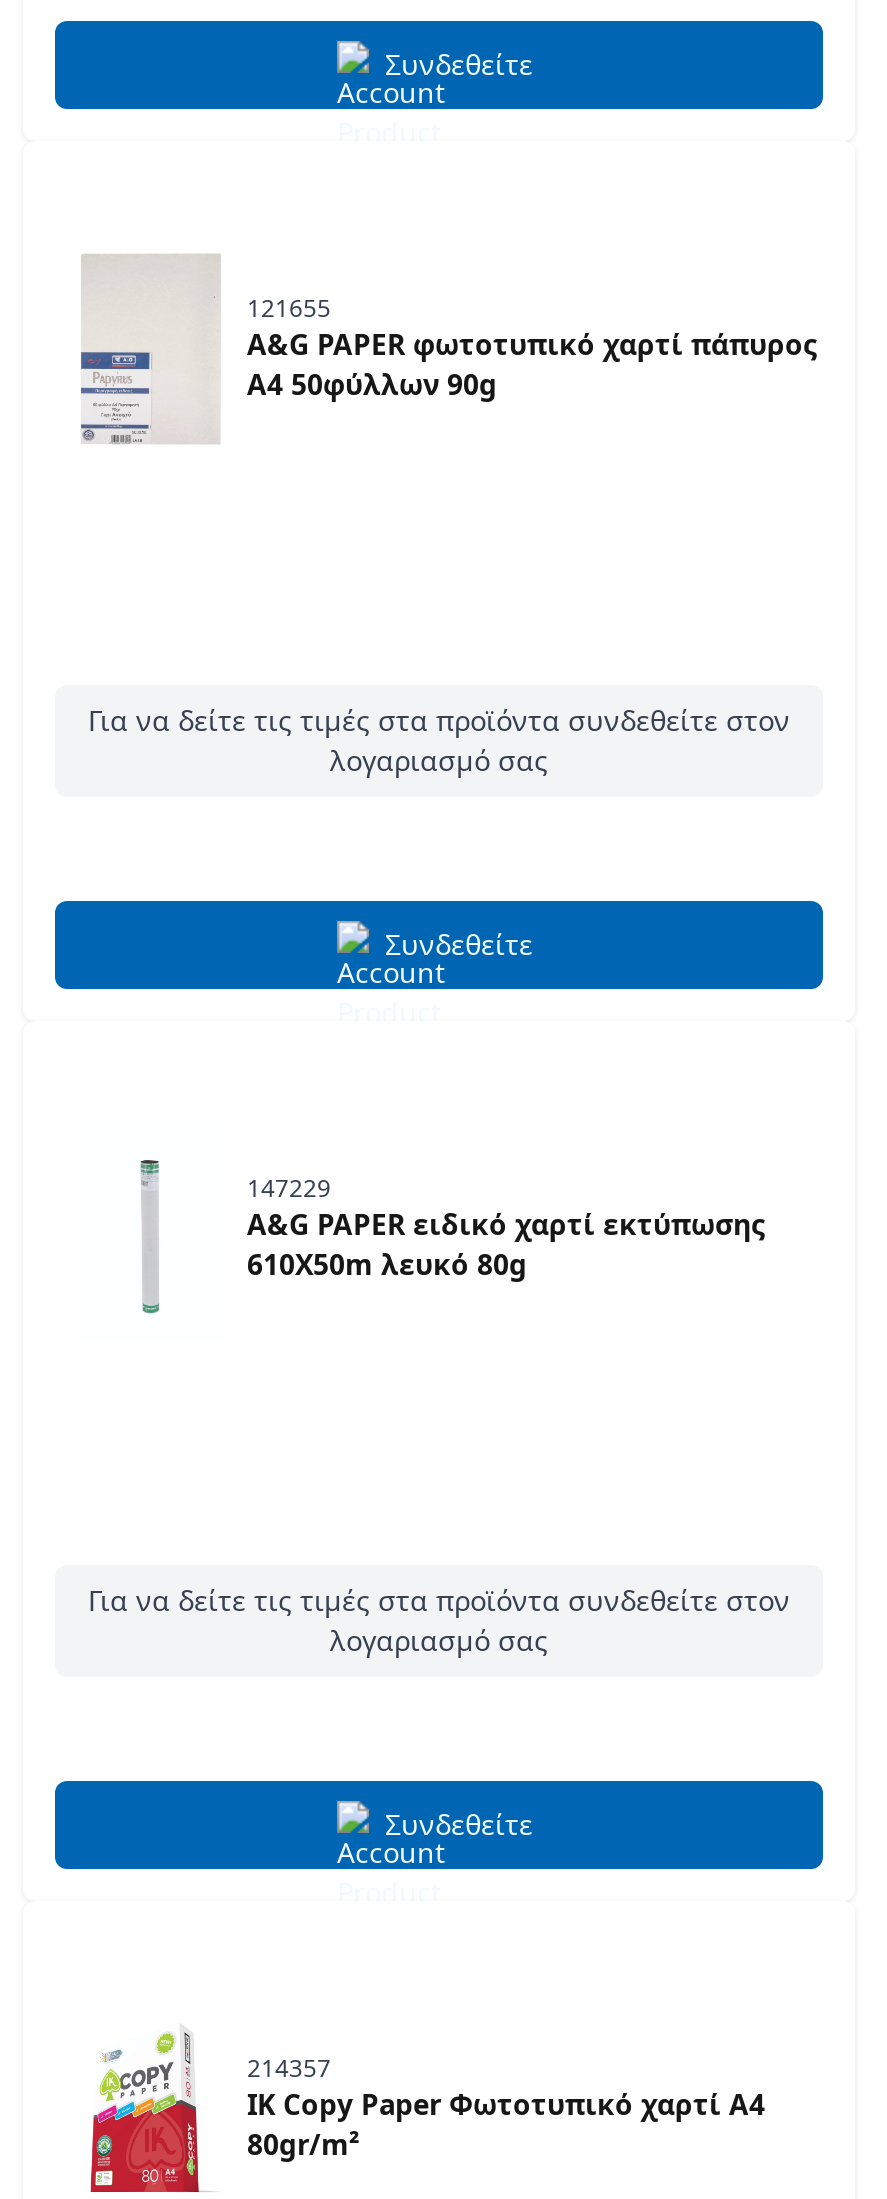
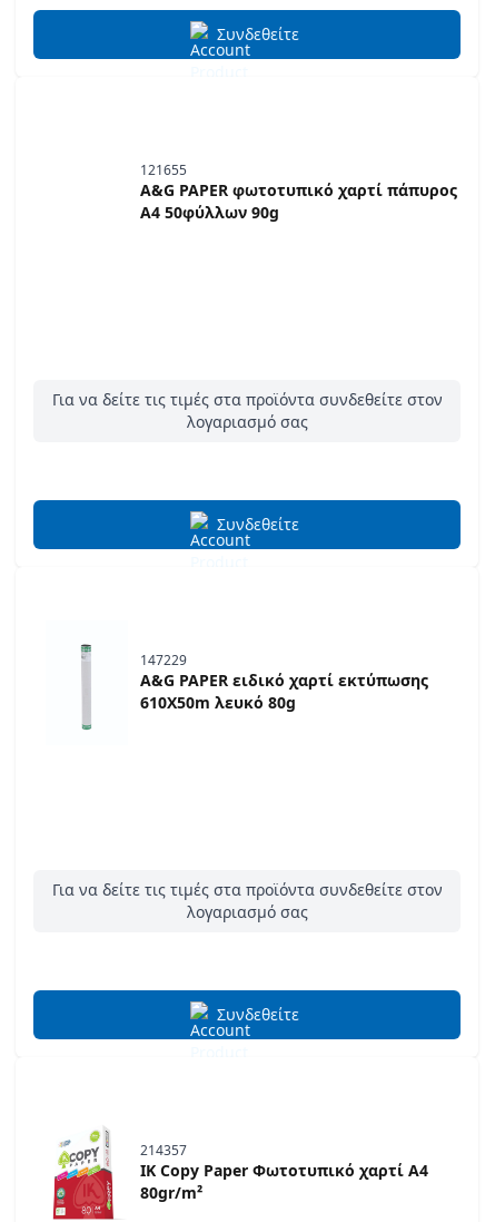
[79,253,221,445] [image] -> none

